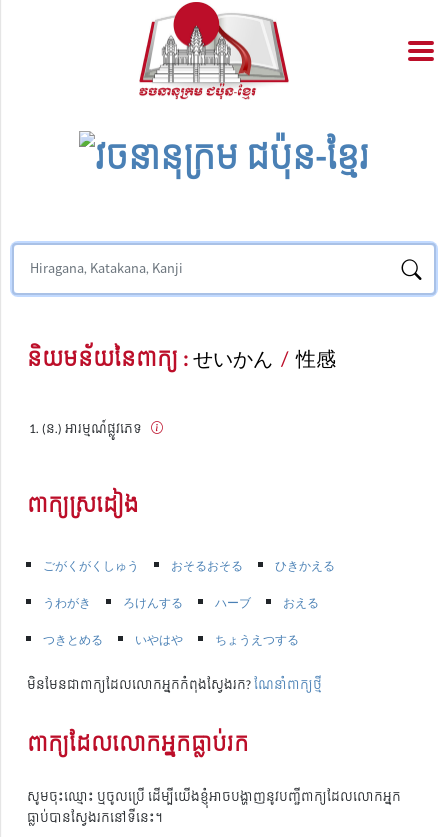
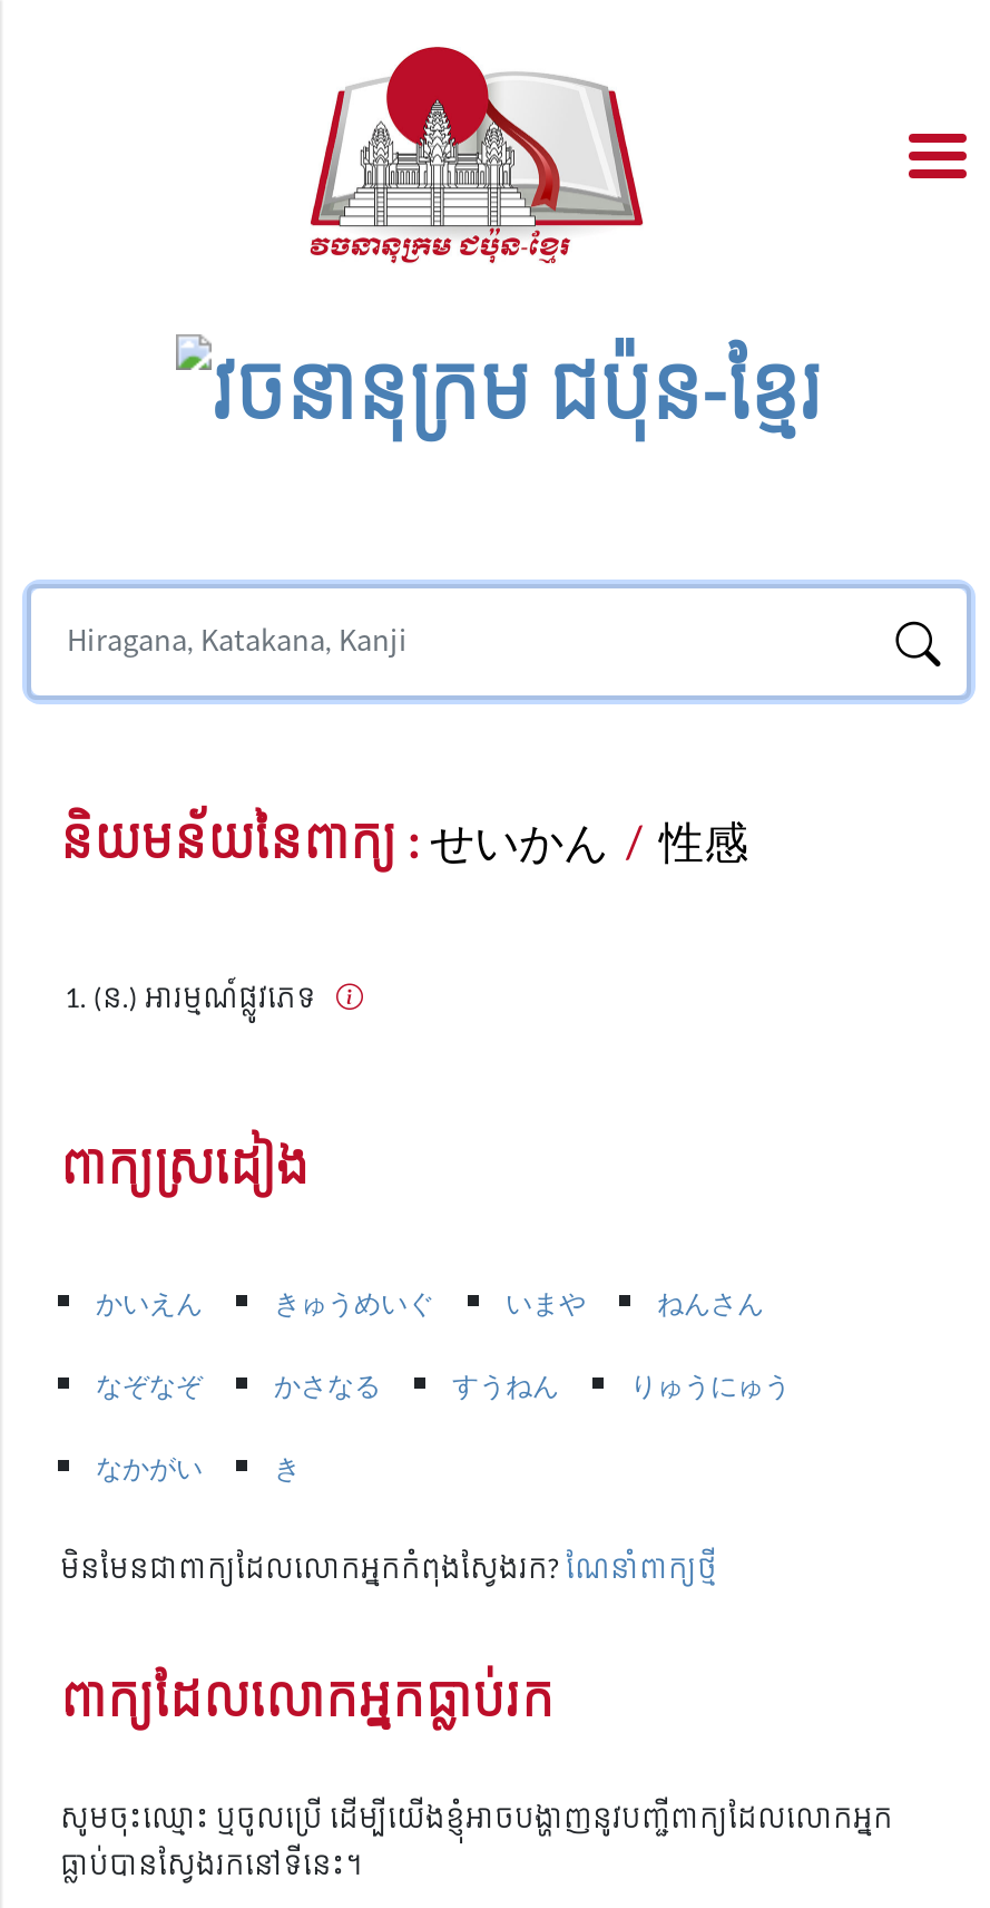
[43,555,335,577] ごがくがくしゅう | おそるおそる | ひきかえる -> [96,1279,764,1328] かいえん | きゅうめいぐ | いまや | ねんさん
[43,592,319,614] うわがき | ろけんする | ハーブ | おえる -> [96,1361,791,1410] なぞなぞ | かさなる | すうねん | りゅうにゅう
[43,629,299,651] つきとめる | いやはや | ちょうえつする -> [96,1444,301,1493] なかがい | き

